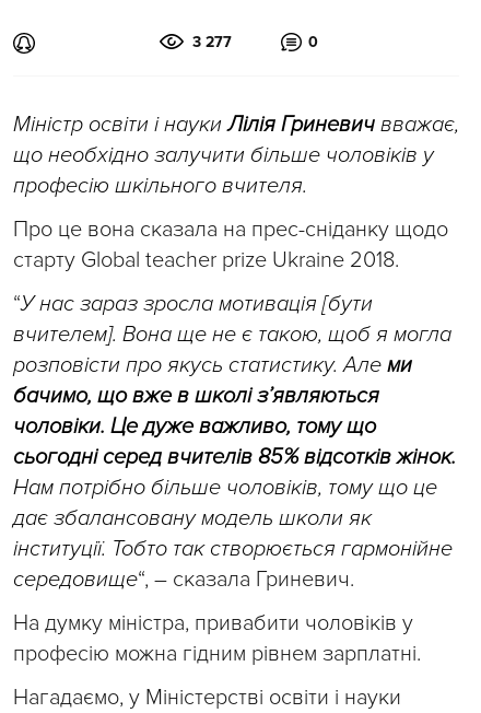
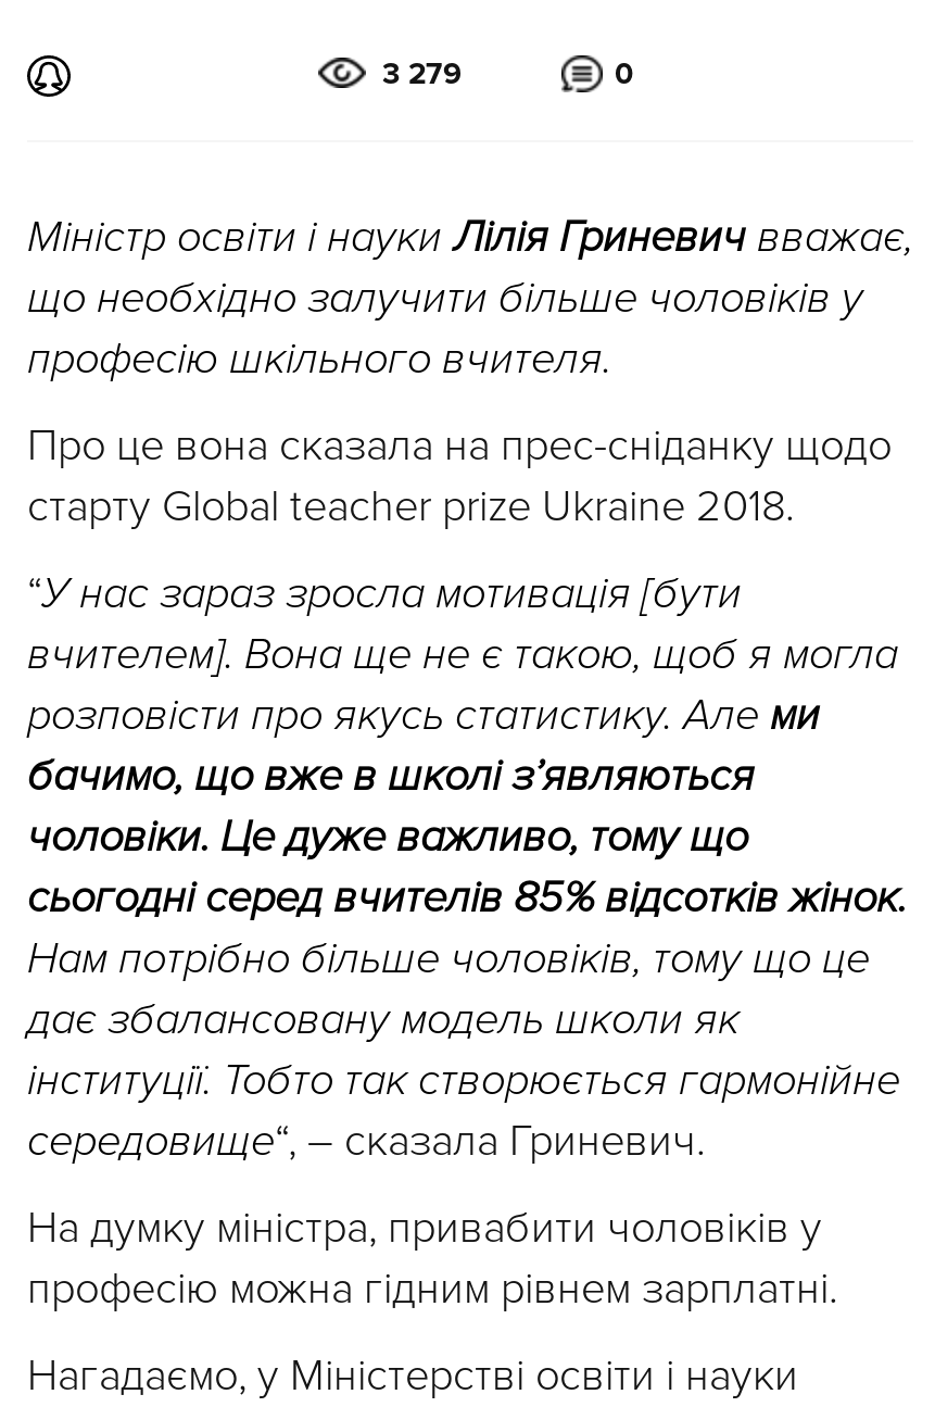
[192,33,232,52] 3 277 -> [382,56,463,93] 3 279

